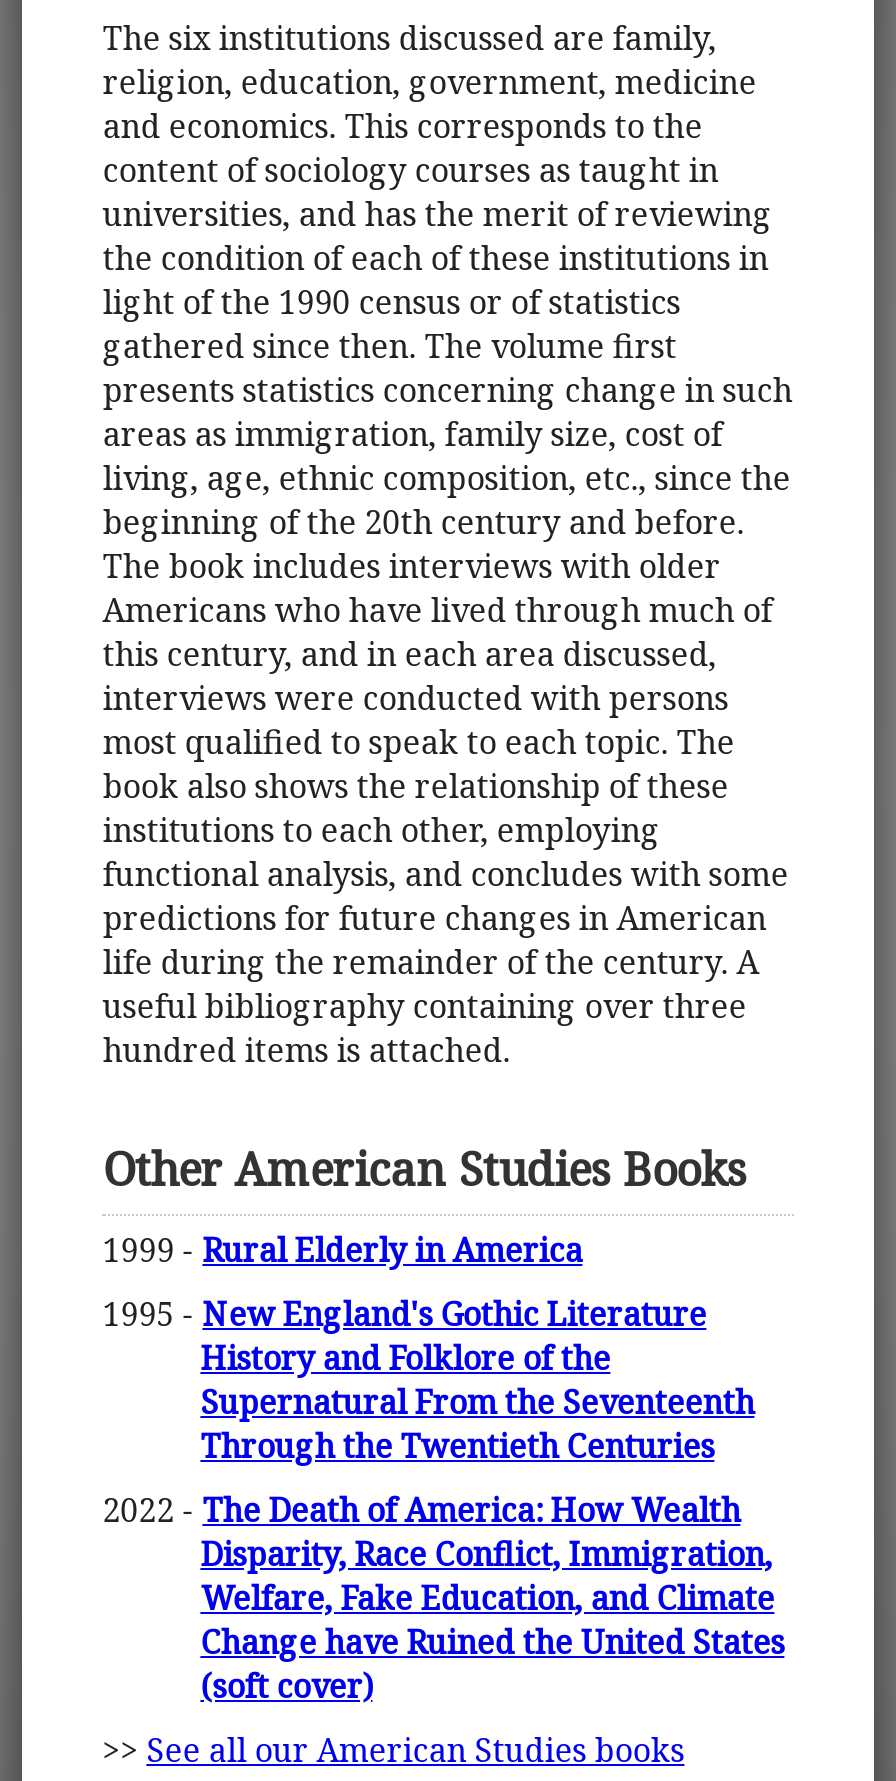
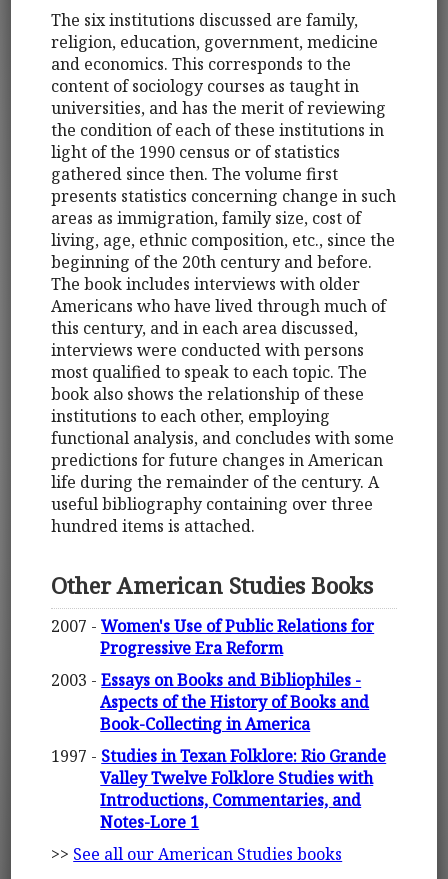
[102,1229,582,1273] 1999 - Rural Elderly in America -> [51,615,374,659] 2007 - Women's Use of Public Relations for | Progressive Era Reform
[102,1293,754,1469] 1995 - New England's Gothic Literature | History and Folklore of the | Supernatural From the Seventeenth | Through the Twentieth Centuries -> [51,669,369,735] 2003 - Essays on Books and Bibliophiles - | Aspects of the History of Books and | Book-Collecting in America
[102,1489,784,1709] 2022 - The Death of America: How Wealth | Disparity, Race Conflict, Immigration, | Welfare, Fake Education, and Climate | Change have Ruined the United States | (soft cover) -> [51,745,386,833] 1997 - Studies in Texan Folklore: Rio Grande | Valley Twelve Folklore Studies with | Introductions, Commentaries, and | Notes-Lore 1

